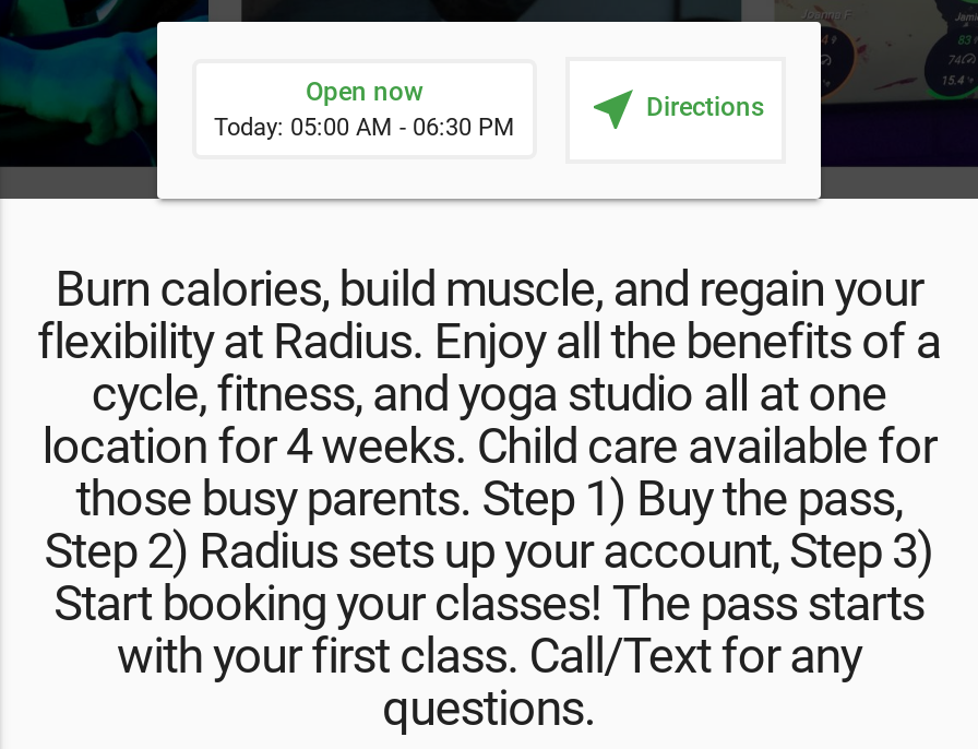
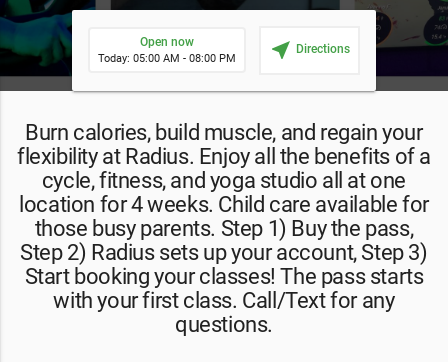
[214,114,515,142] Today: 05:00 AM - 06:30 PM -> [98,52,236,65] Today: 05:00 AM - 08:00 PM

